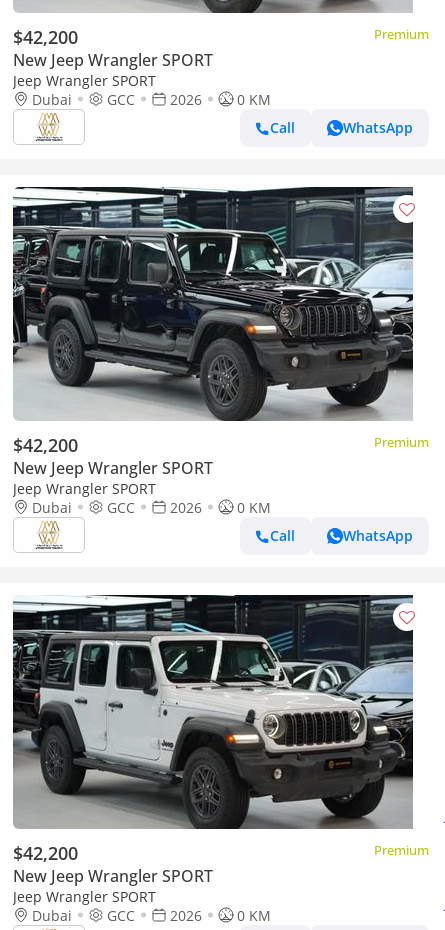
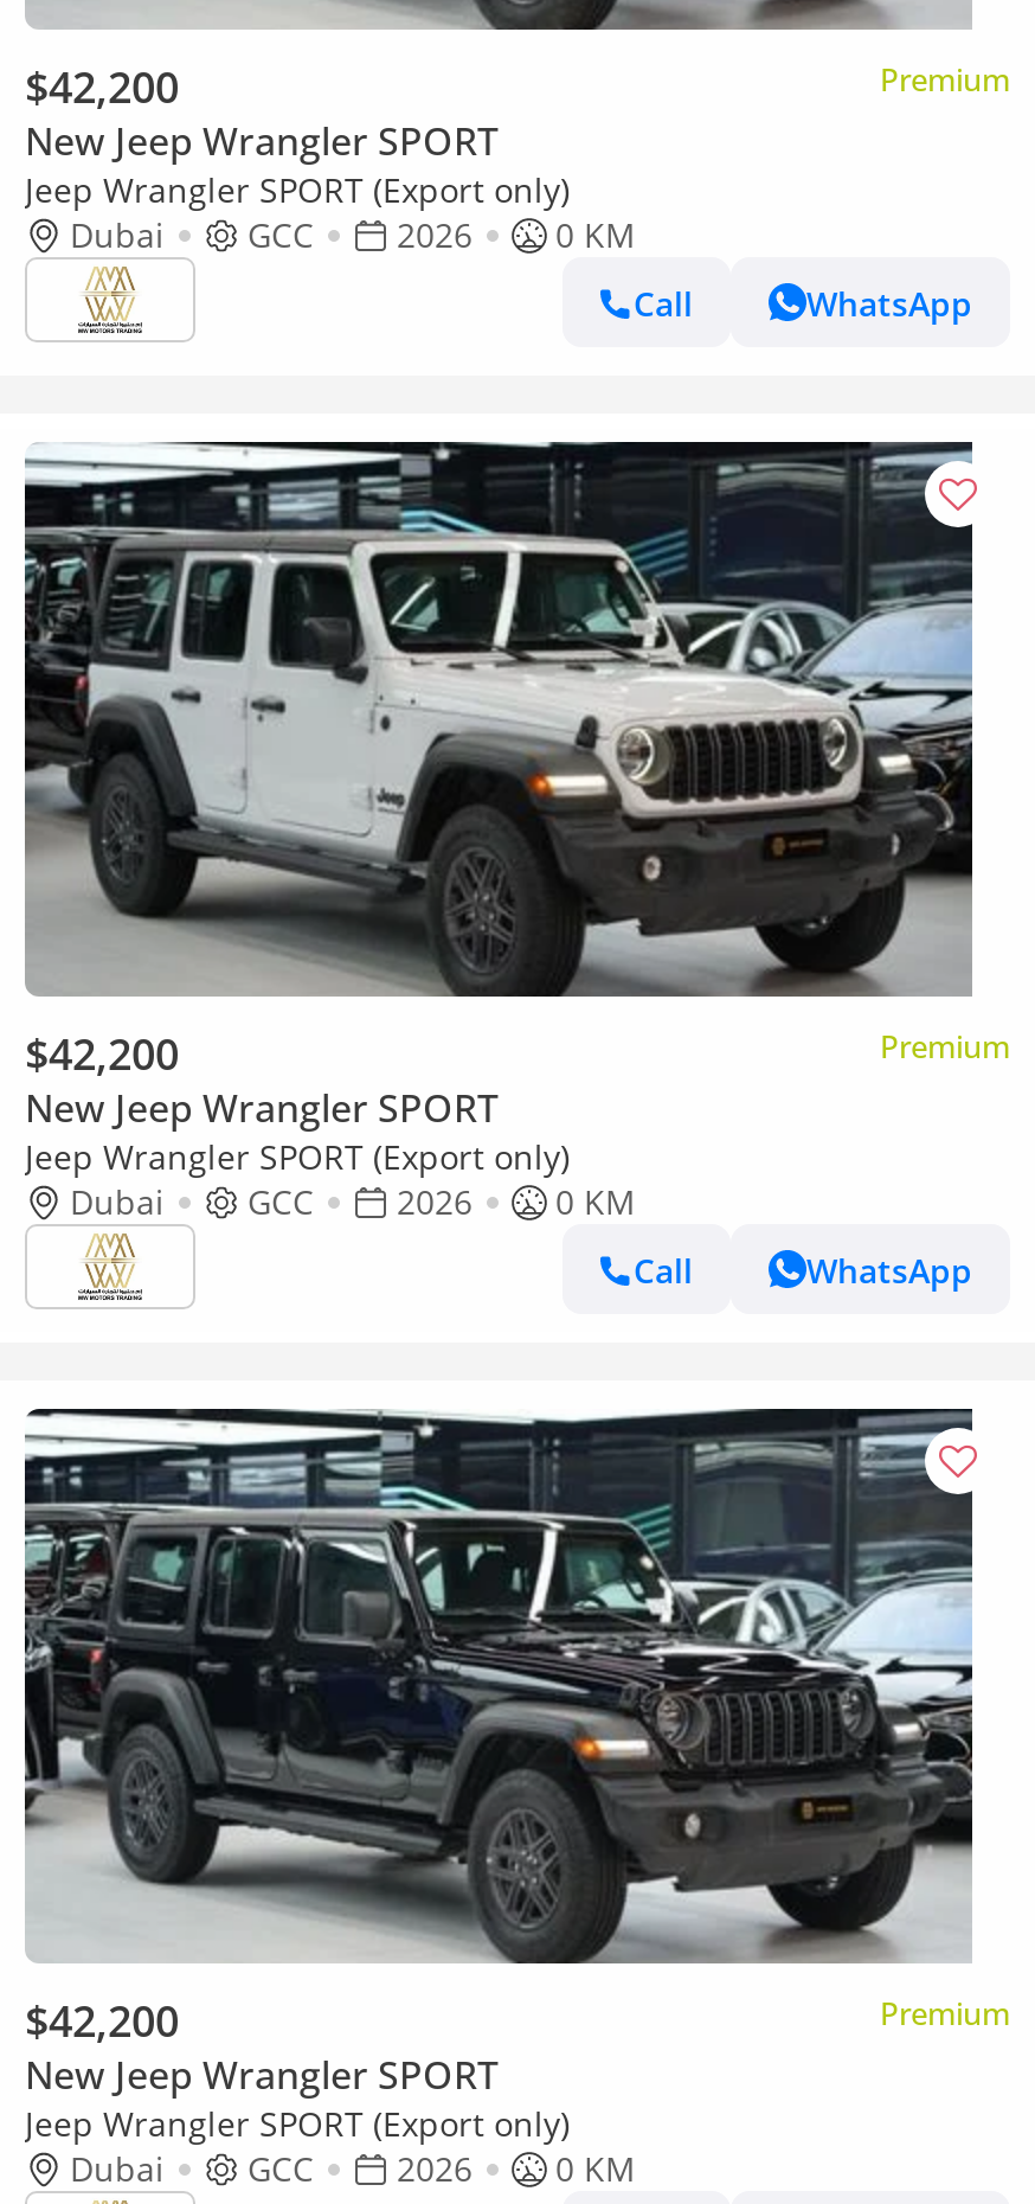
[13,71,156,90] Jeep Wrangler SPORT -> [25,168,570,213] Jeep Wrangler SPORT (Export only)
moved [13,186,413,421] -> [25,1405,975,1965]: [image]
[13,479,156,498] Jeep Wrangler SPORT -> [25,1135,570,1180] Jeep Wrangler SPORT (Export only)
moved [12,594,413,830] -> [25,438,972,998]: [image]
[13,887,156,906] Jeep Wrangler SPORT -> [25,2102,570,2147] Jeep Wrangler SPORT (Export only)

